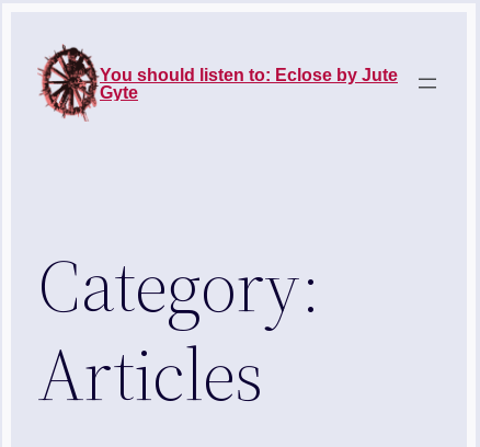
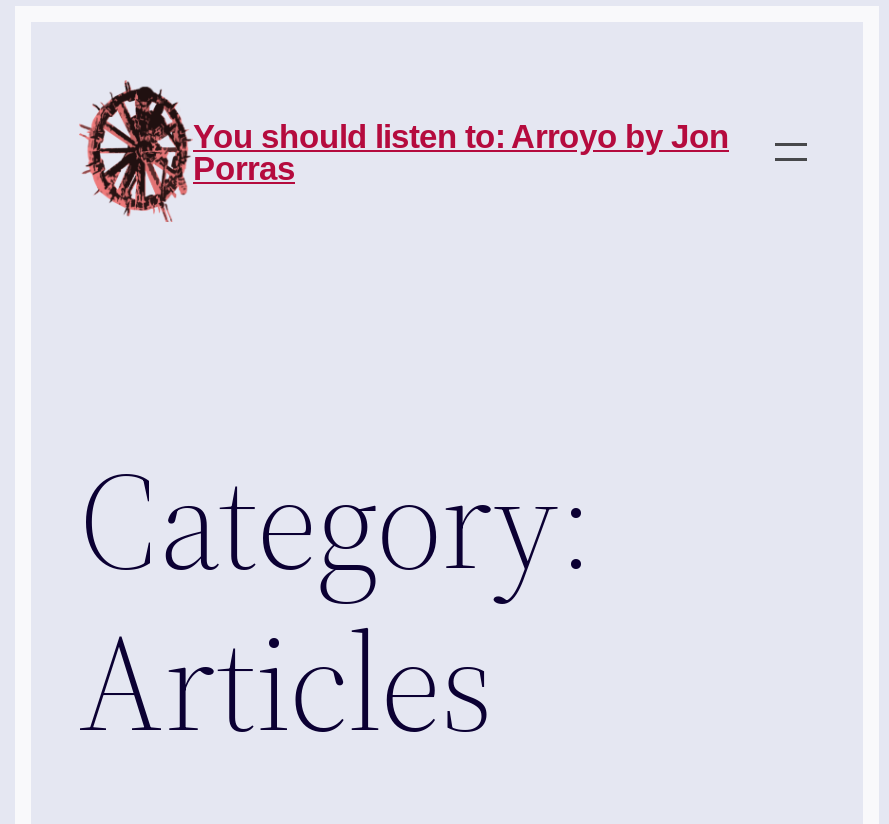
[100,64,398,101] You should listen to: Eclose by Jute | Gyte -> [193,117,729,185] You should listen to: Arroyo by Jon | Porras

